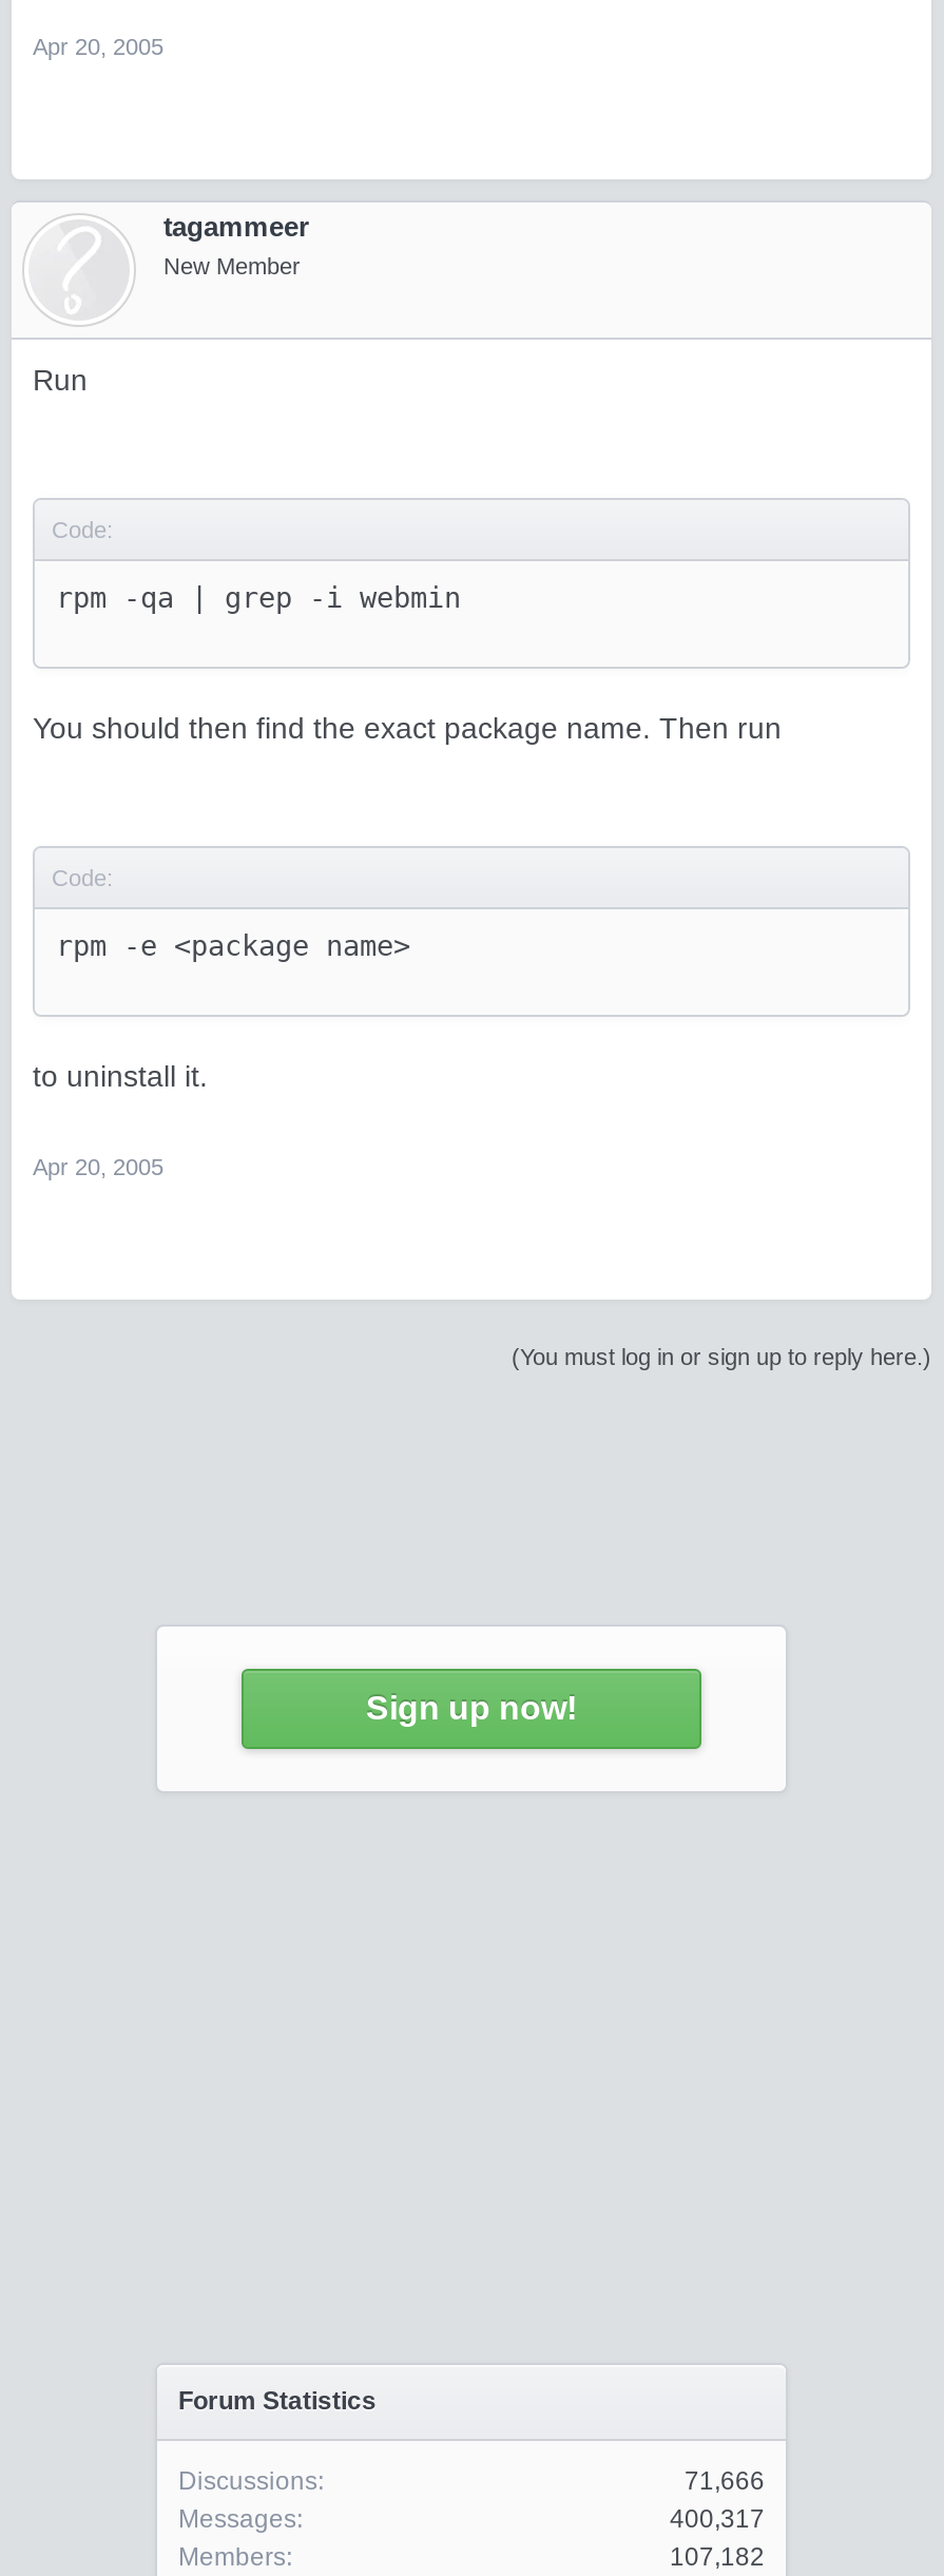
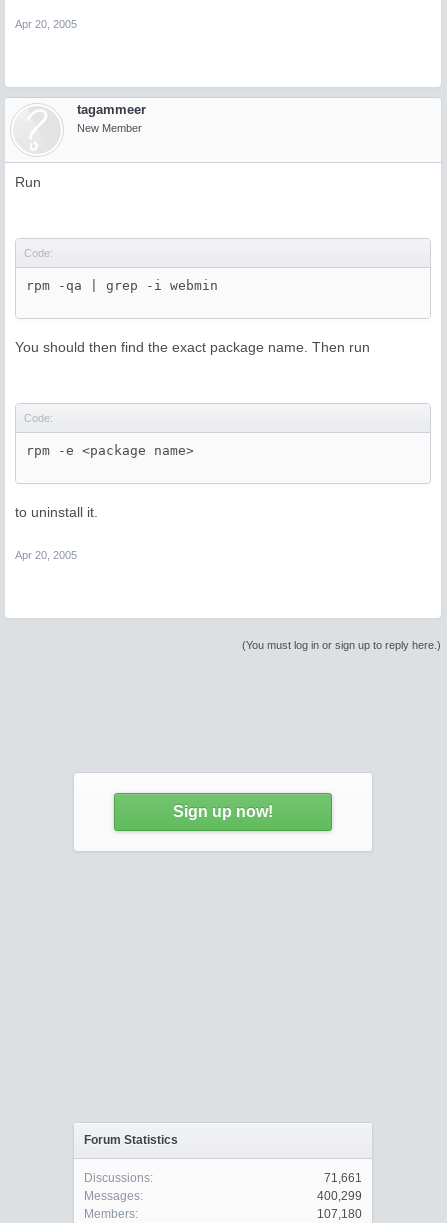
[685,2466,765,2496] 71,666 -> [324,1171,362,1185] 71,661
[670,2504,765,2534] 400,317 -> [317,1189,362,1203] 400,299
[670,2542,765,2572] 107,182 -> [317,1207,362,1221] 107,180

